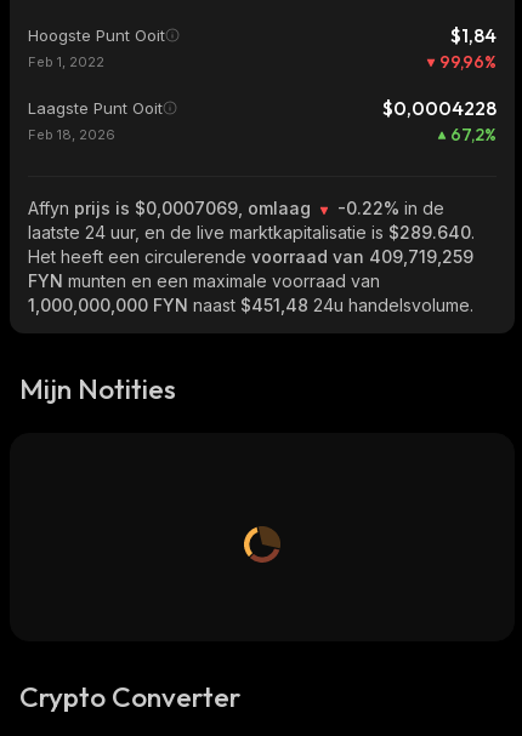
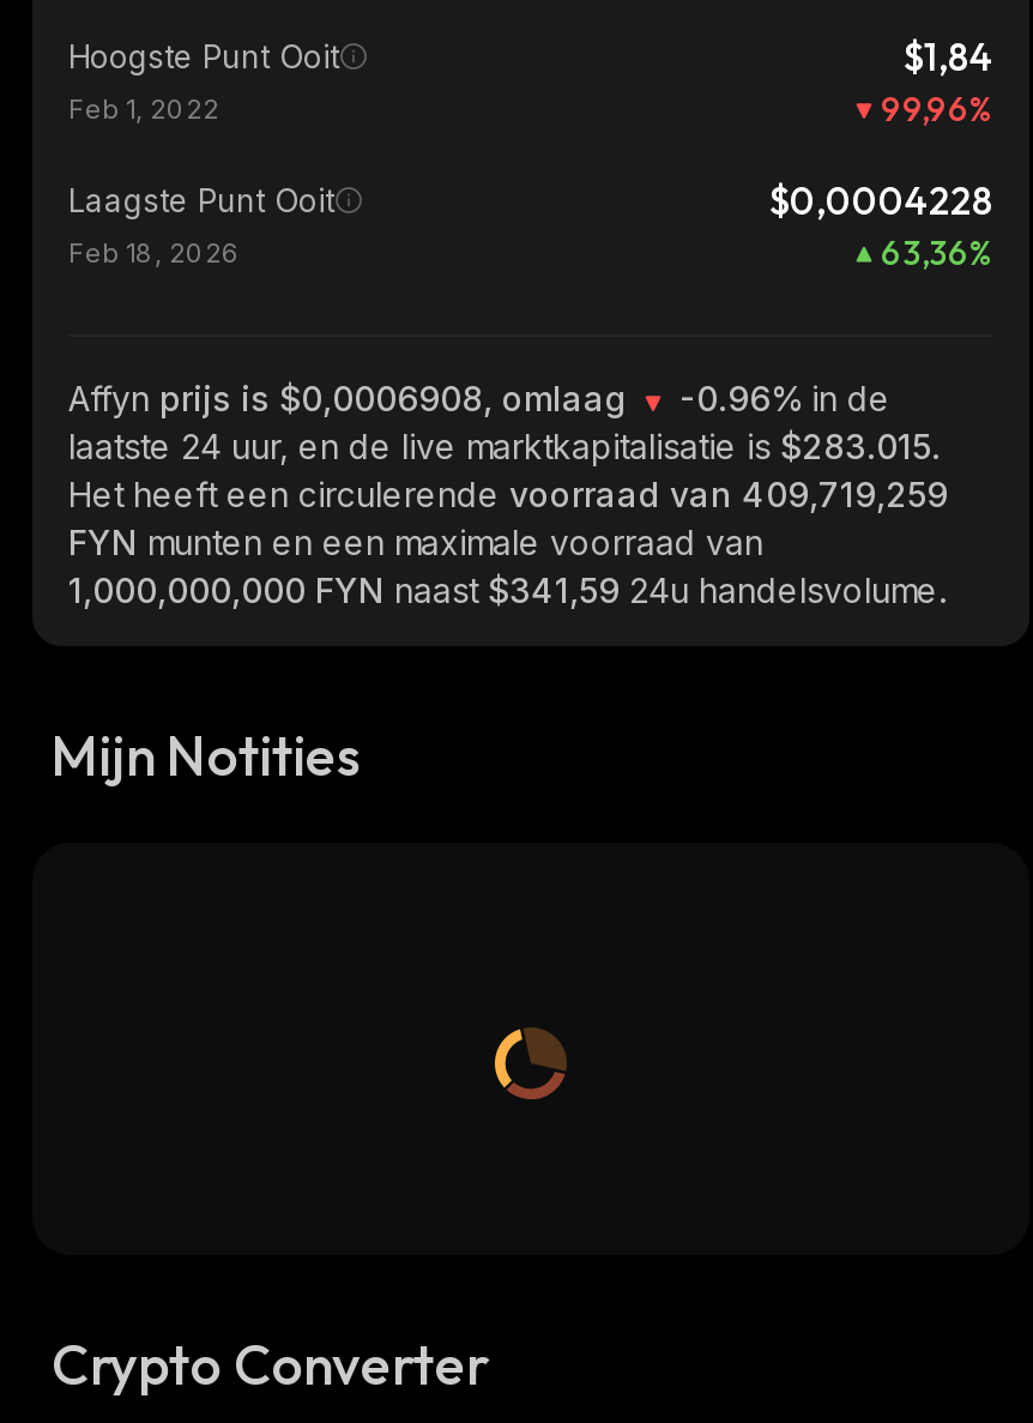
[450,124,497,146] 67,2% -> [881,231,993,275] 63,36%
[28,198,316,218] Affyn prijs is $0,0007069, omlaag -> [68,378,636,418] Affyn prijs is $0,0006908, omlaag
[333,198,444,218] -0.22% in de -> [670,378,890,418] -0.96% in de
[28,222,475,243] laatste 24 uur, en de live marktkapitalisatie is $289.640. -> [68,426,938,466] laatste 24 uur, en de live marktkapitalisatie is $283.015.
[28,295,473,315] 1,000,000,000 FYN naast $451,48 24u handelsvolume. -> [68,569,946,610] 1,000,000,000 FYN naast $341,59 24u handelsvolume.

